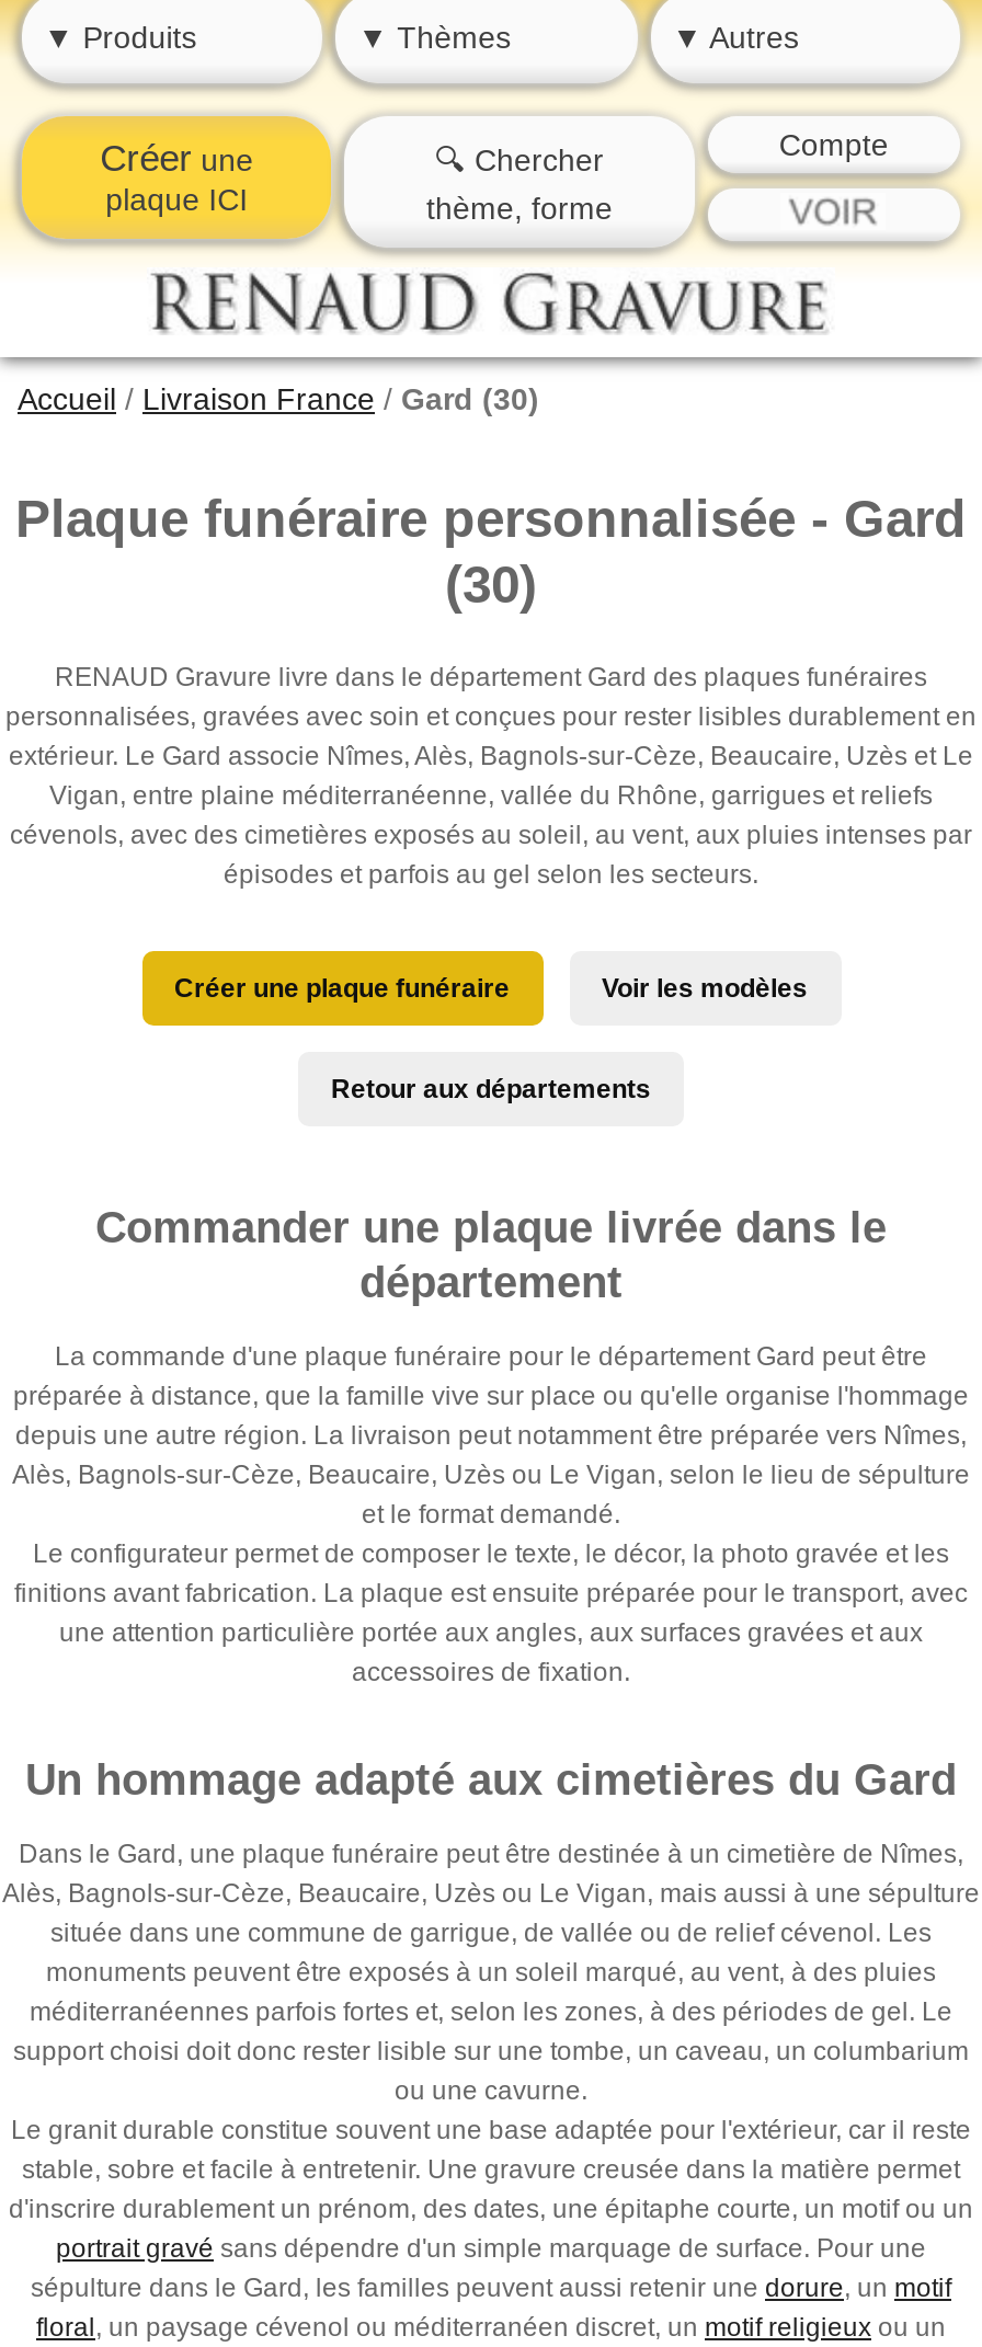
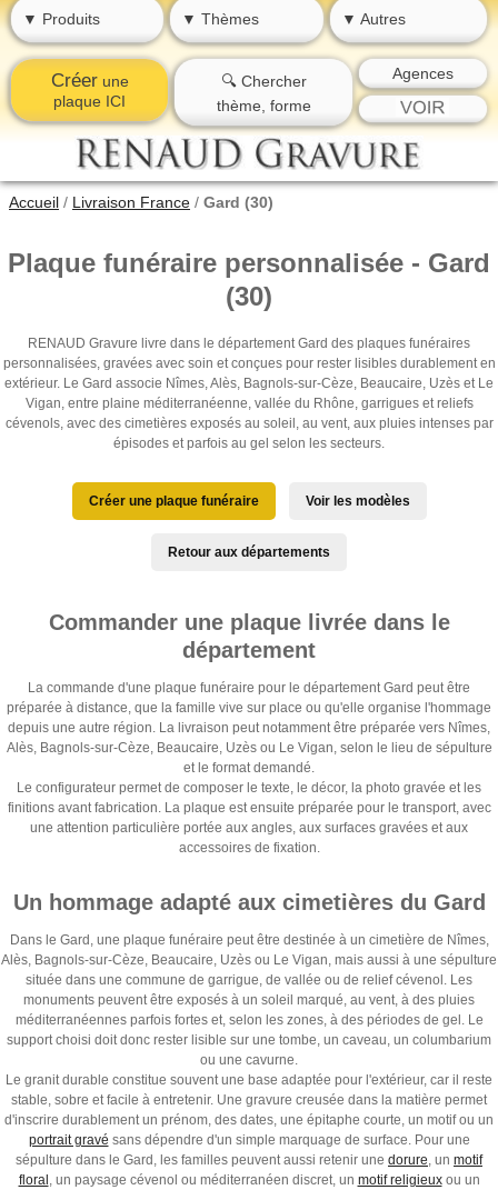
[779,127,889,162] Compte -> [392,64,453,82] Agences

